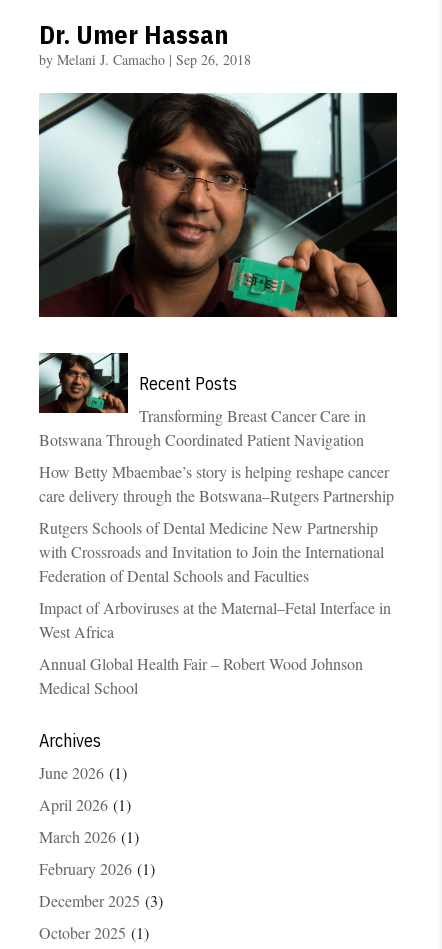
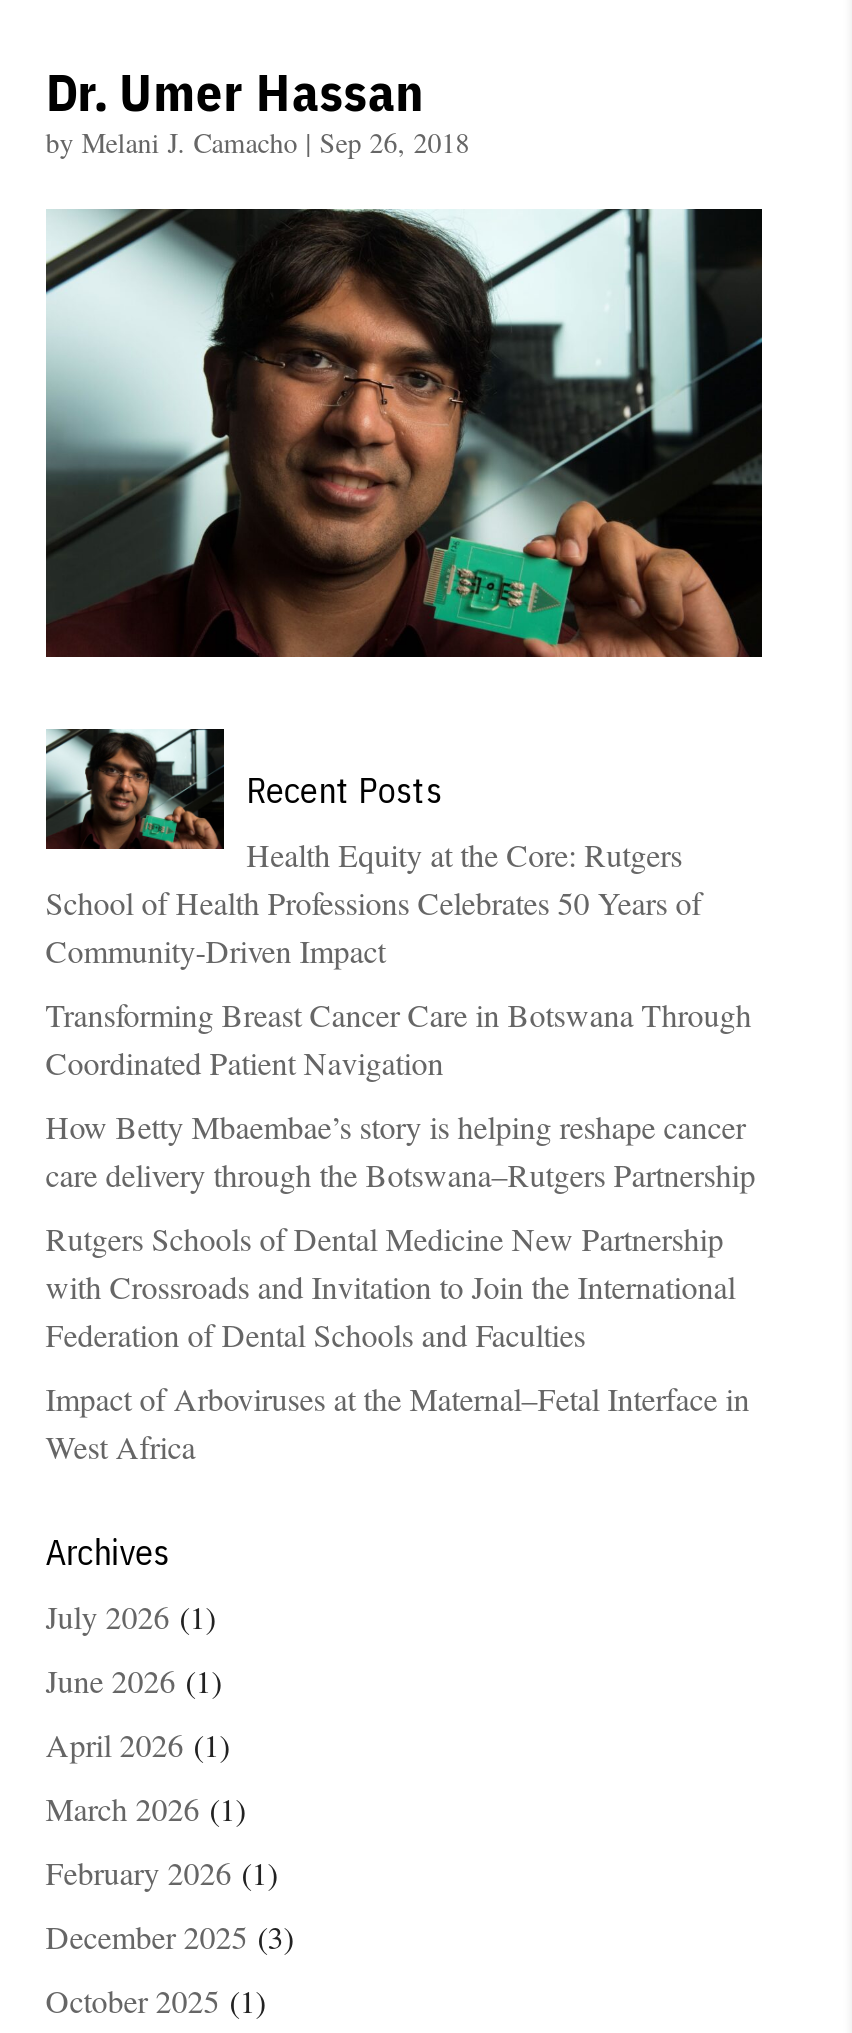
[39,405,366,450] Transforming Breast Cancer Care in | Botswana Through Coordinated Patient Navigation -> [46,833,752,1083] Health Equity at the Core: Rutgers | School of Health Professions Celebrates 50 Years of | Community-Driven Impact | Transforming Breast Cancer Care in Botswana Through | Coordinated Patient Navigation
moved [39,461,394,642] -> [46,1105,756,1467]: How Betty Mbaembae’s story is helping reshape cancer | care delivery through the Botswana–Rutgers Partnership | Rutgers Schools of Dental Medicine New Partnership | with Crossroads and Invitation to Join the International | Federation of Dental Schools and Faculties | Impact of Arboviruses at the Maternal–Fetal Interface in | West Africa
[39,653,363,698] Annual Global Health Fair – Robert Wood Johnson | Medical School -> none
none -> [46,1595,216,1637] July 2026 (1)

